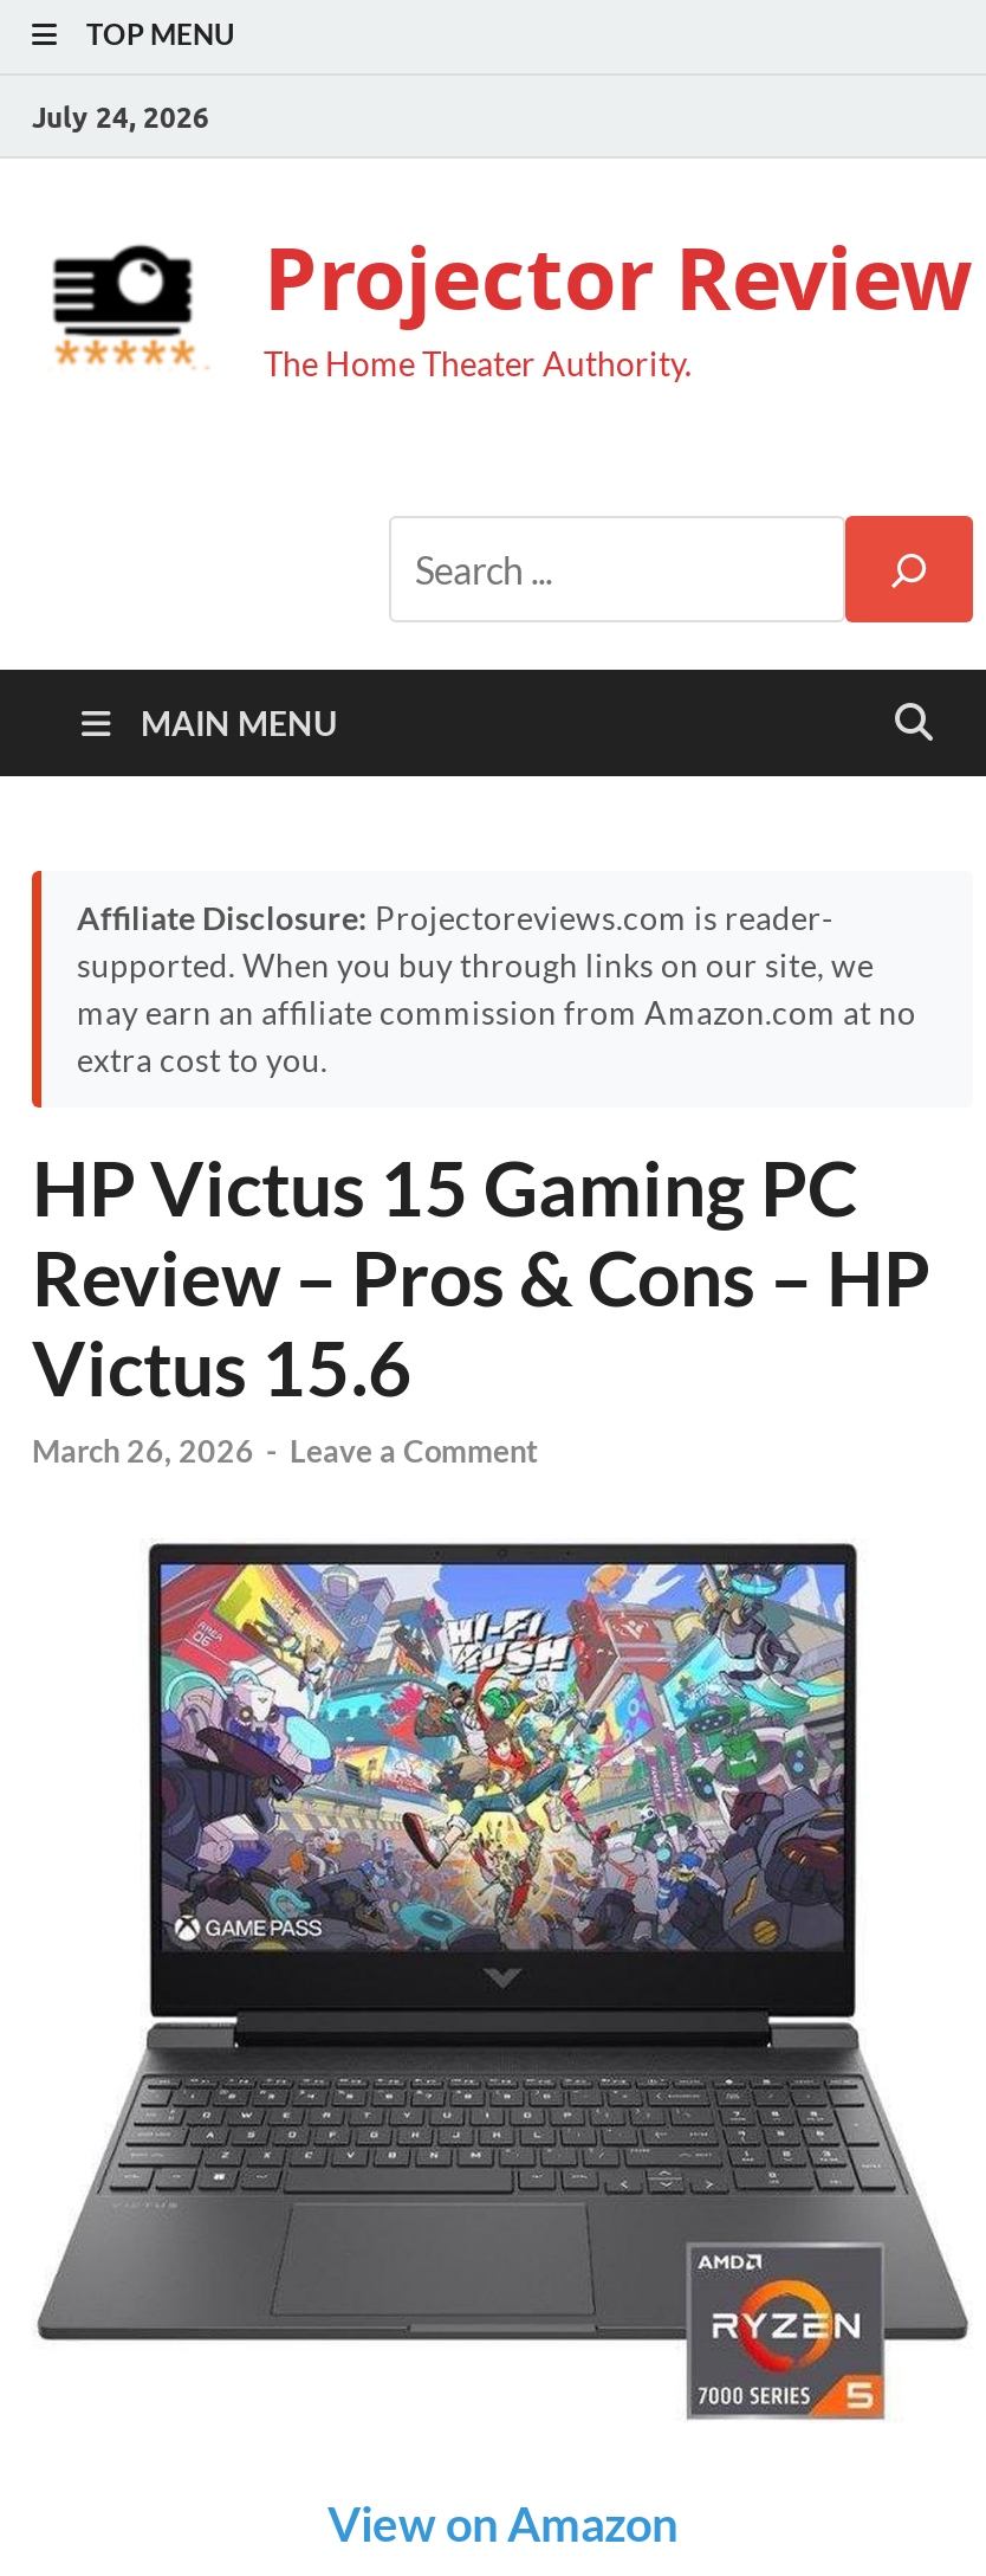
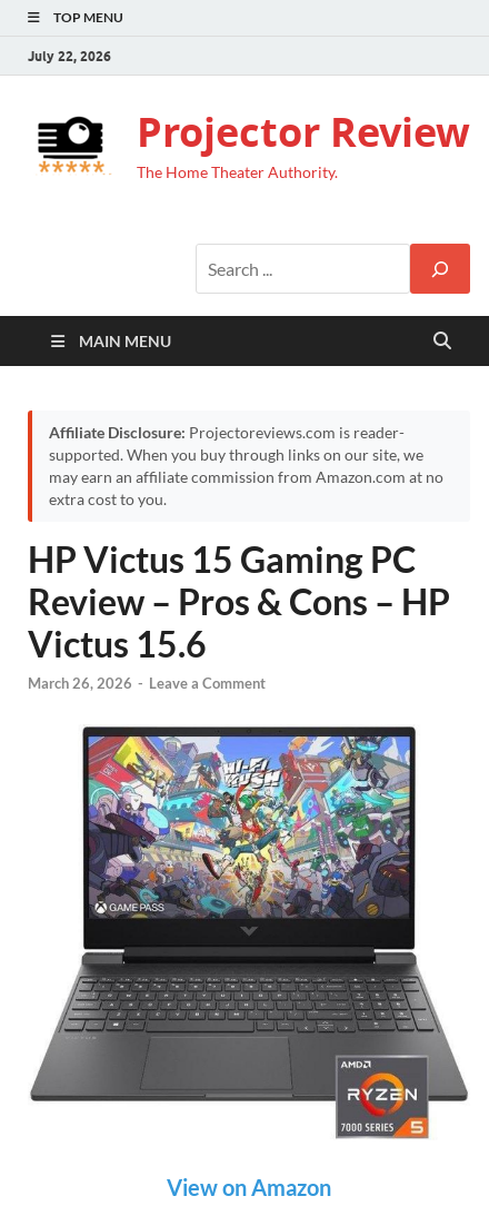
[32,98,209,134] July 24, 2026 -> [28,47,111,64] July 22, 2026

